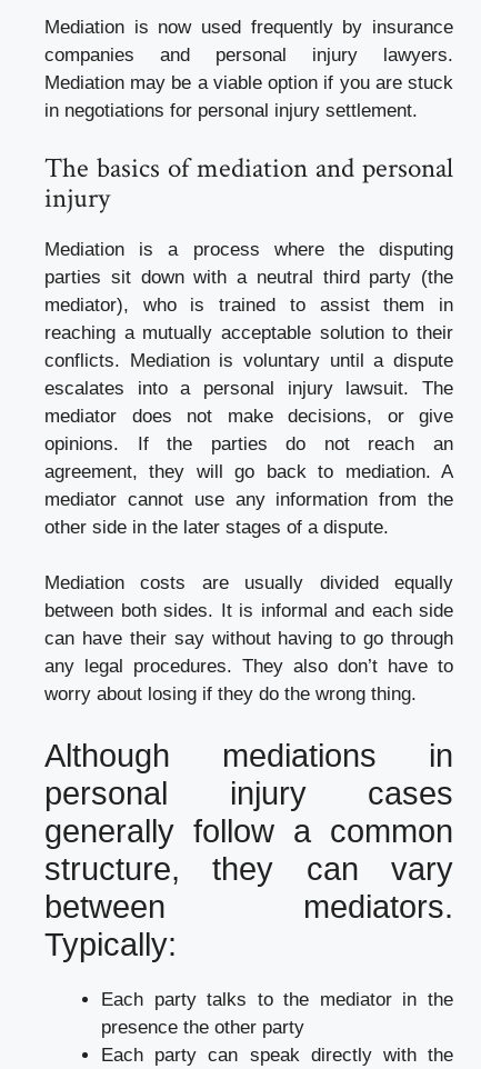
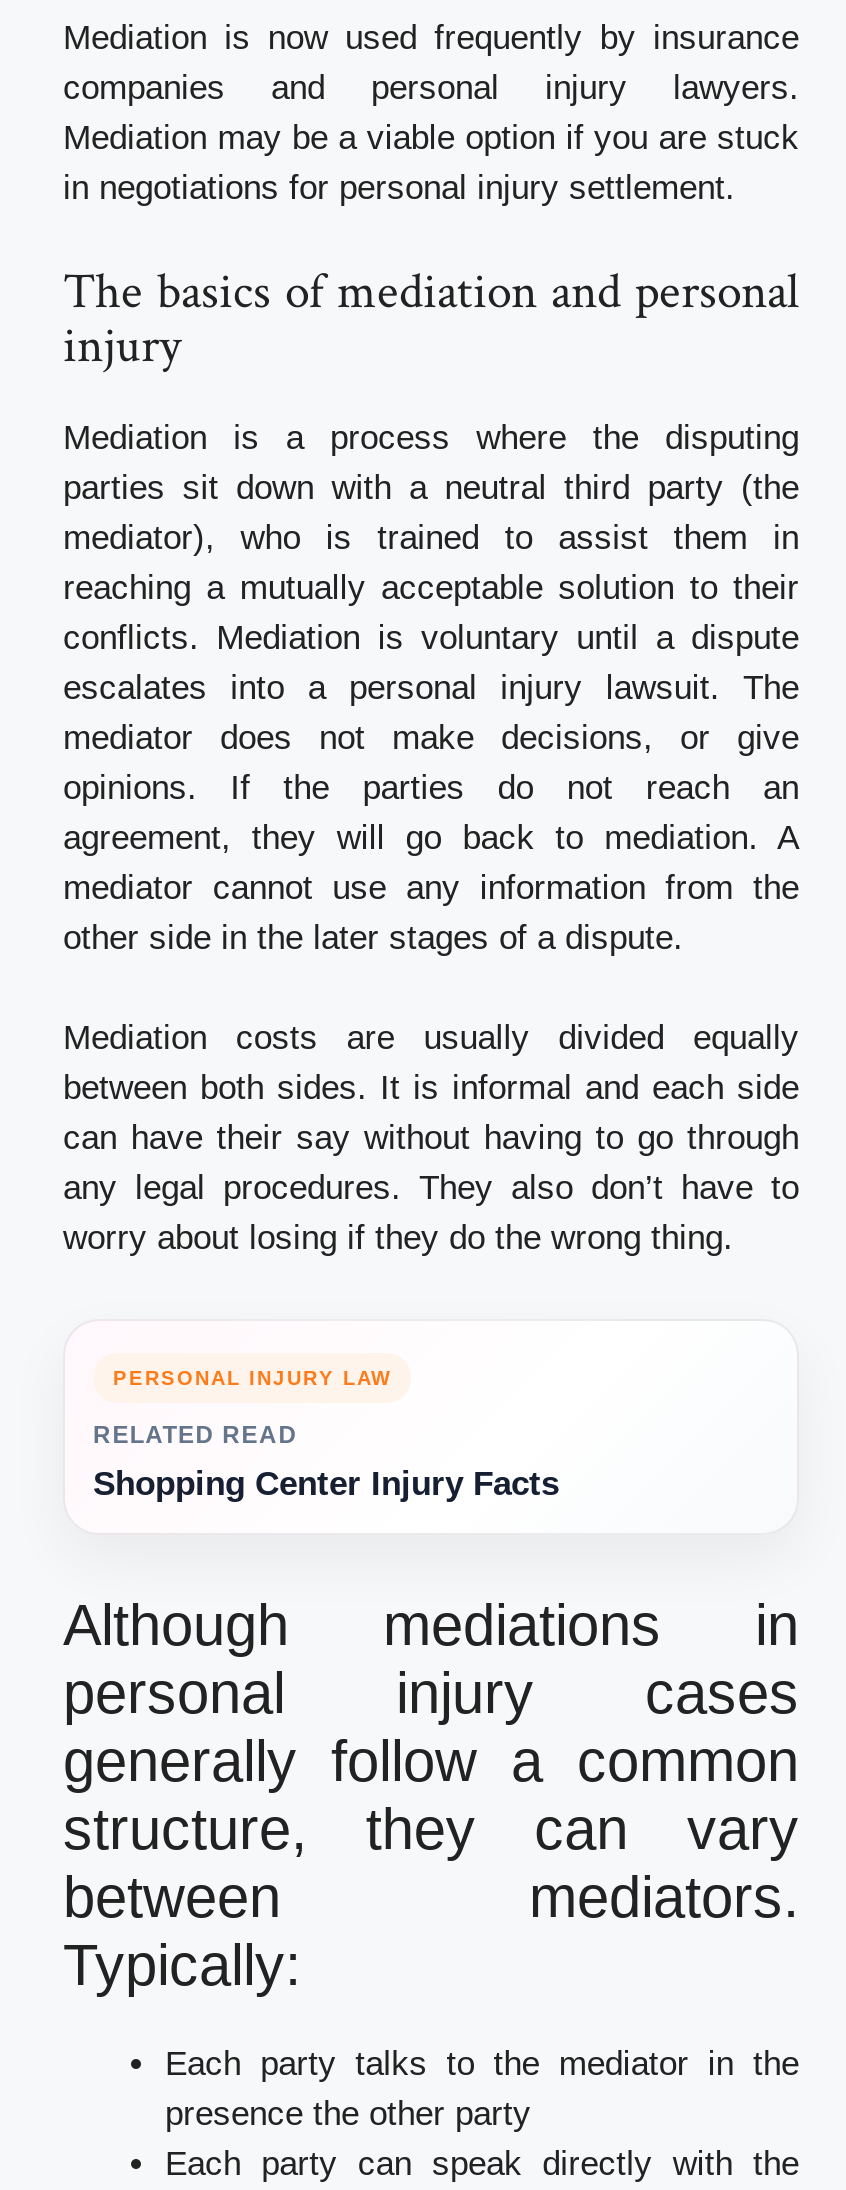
none -> [93,1367,559,1503] PERSONAL INJURY LAW | RELATED READ | Shopping Center Injury Facts

